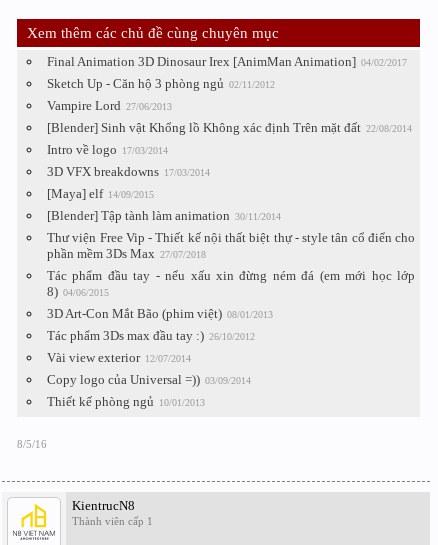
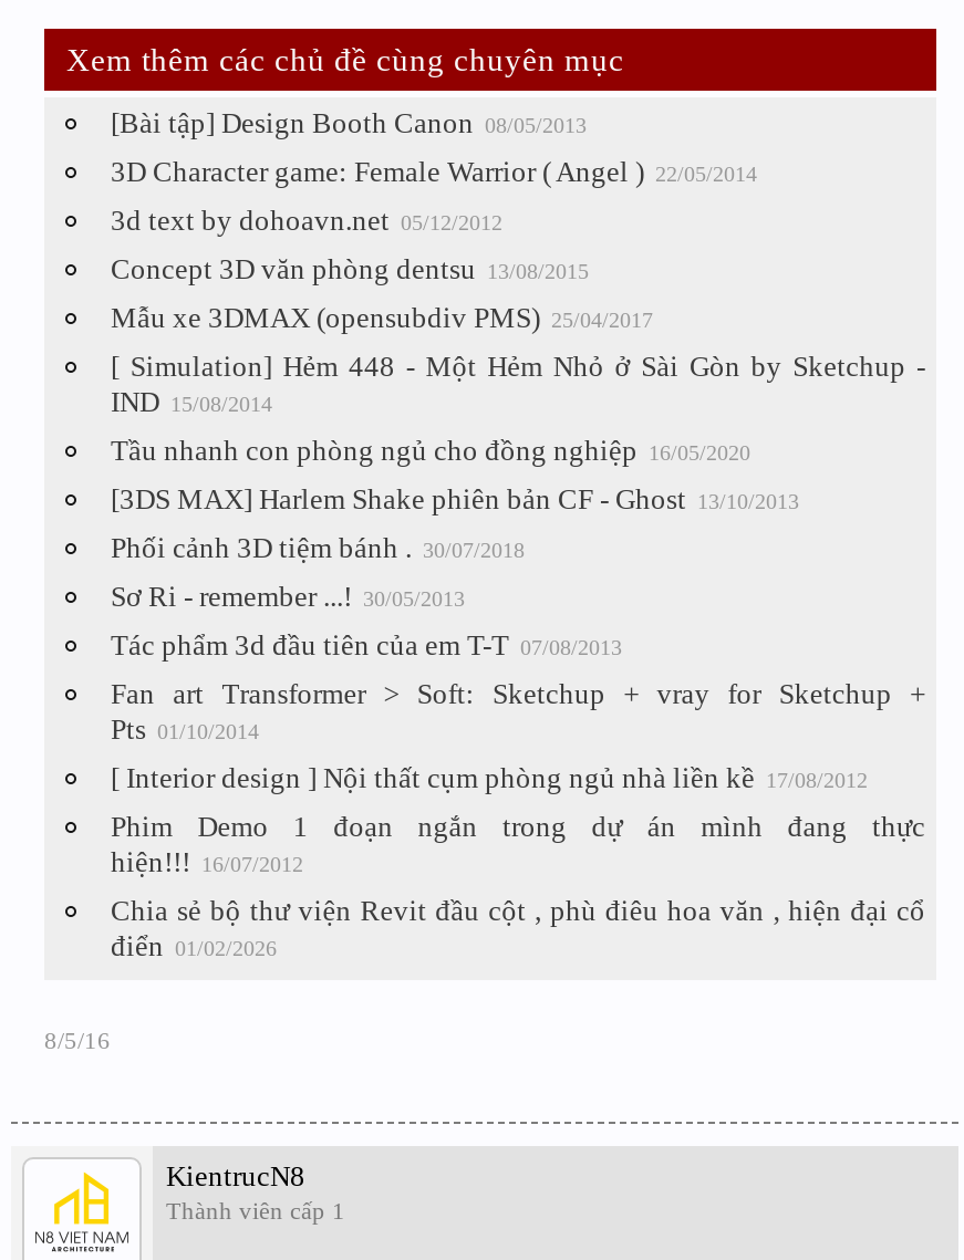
[47,54,407,69] Final Animation 3D Dinosaur Irex [AnimMan Animation] 04/02/2017 -> [111,106,587,139] [Bài tập] Design Booth Canon 08/05/2013
[47,76,275,91] Sketch Up - Căn hộ 3 phòng ngủ 02/11/2012 -> [111,155,757,188] 3D Character game: Female Warrior ( Angel ) 22/05/2014
[47,98,172,113] Vampire Lord 27/06/2013 -> [111,204,502,237] 3d text by dohoavn.net 05/12/2012
[47,120,412,135] [Blender] Sinh vật Khổng lồ Không xác định Trên mặt đất 22/08/2014 -> [111,252,589,285] Concept 3D văn phòng dentsu 13/08/2015
[47,142,168,157] Intro về logo 17/03/2014 -> [111,301,653,334] Mẫu xe 3DMAX (opensubdiv PMS) 25/04/2017
[47,164,210,179] 3D VFX breakdowns 17/03/2014 -> [111,350,925,418] [ Simulation] Hẻm 448 - Một Hẻm Nhỏ ở Sài Gòn by Sketchup - | IND 15/08/2014
[47,186,154,201] [Maya] elf 14/09/2015 -> [111,434,750,467] Tầu nhanh con phòng ngủ cho đồng nghiệp 16/05/2020
[47,208,281,223] [Blender] Tập tành làm animation 30/11/2014 -> [111,482,799,516] [3DS MAX] Harlem Shake phiên bản CF - Ghost 13/10/2013
[47,230,415,261] Thư viện Free Vip - Thiết kế nội thất biệt thự - style tân cổ điển cho | phần mềm 3Ds Max 27/07/2018 -> [111,531,525,564] Phối cảnh 3D tiệm bánh . 30/07/2018
[47,268,415,299] Tác phẩm đầu tay - nếu xấu xin đừng ném đá (em mới học lớp | 8) 04/06/2015 -> [111,580,465,613] Sơ Ri - remember ...! 30/05/2013
[47,306,273,321] 3D Art-Con Mắt Bão (phim việt) 08/01/2013 -> [111,628,622,662] Tác phẩm 3d đầu tiên của em T-T 07/08/2013
[47,328,255,343] Tác phẩm 3Ds max đầu tay :) 26/10/2012 -> [111,677,925,746] Fan art Transformer > Soft: Sketchup + vray for Sketchup + | Pts 01/10/2014
[47,350,191,365] Vài view exterior 12/07/2014 -> [111,761,868,794] [ Interior design ] Nội thất cụm phòng ngủ nhà liền kề 17/08/2012
[47,372,251,387] Copy logo của Universal =)) 03/09/2014 -> [111,810,925,878] Phim Demo 1 đoạn ngắn trong dự án mình đang thực | hiện!!! 16/07/2012
[47,394,205,409] Thiết kế phòng ngủ 10/01/2013 -> [111,894,925,962] Chia sẻ bộ thư viện Revit đầu cột , phù điêu hoa văn , hiện đại cổ | điển 01/02/2026

